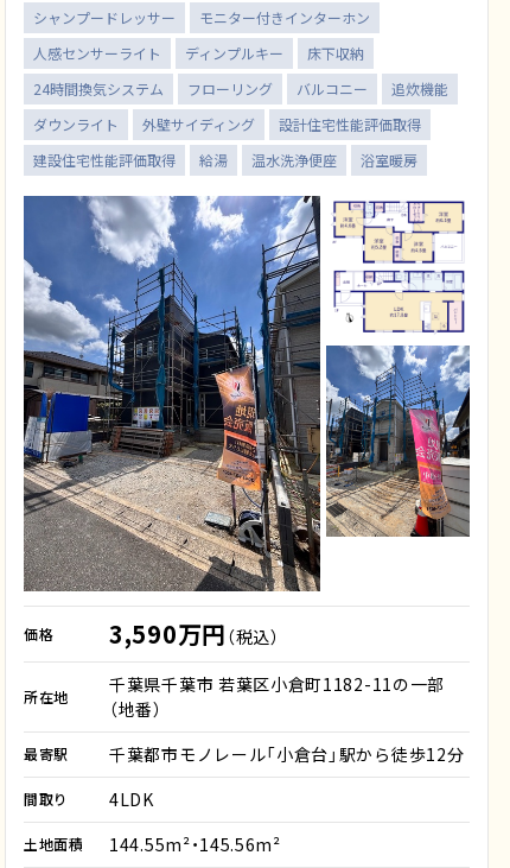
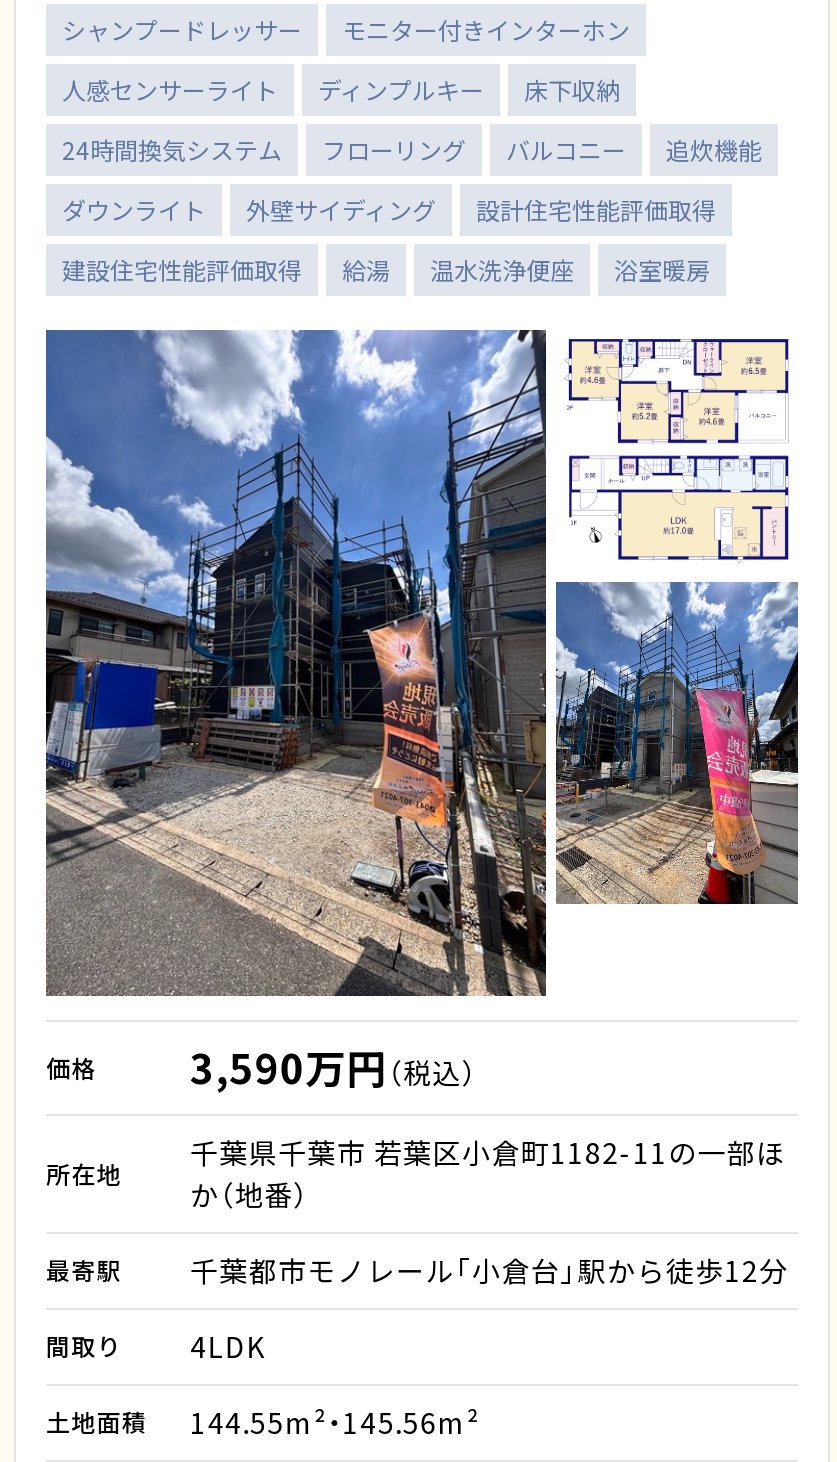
[109,672,445,720] 千葉県千葉市 若葉区小倉町1182-11の一部 | （地番） -> [190,1131,786,1213] 千葉県千葉市 若葉区小倉町1182-11の一部ほ | か（地番）

